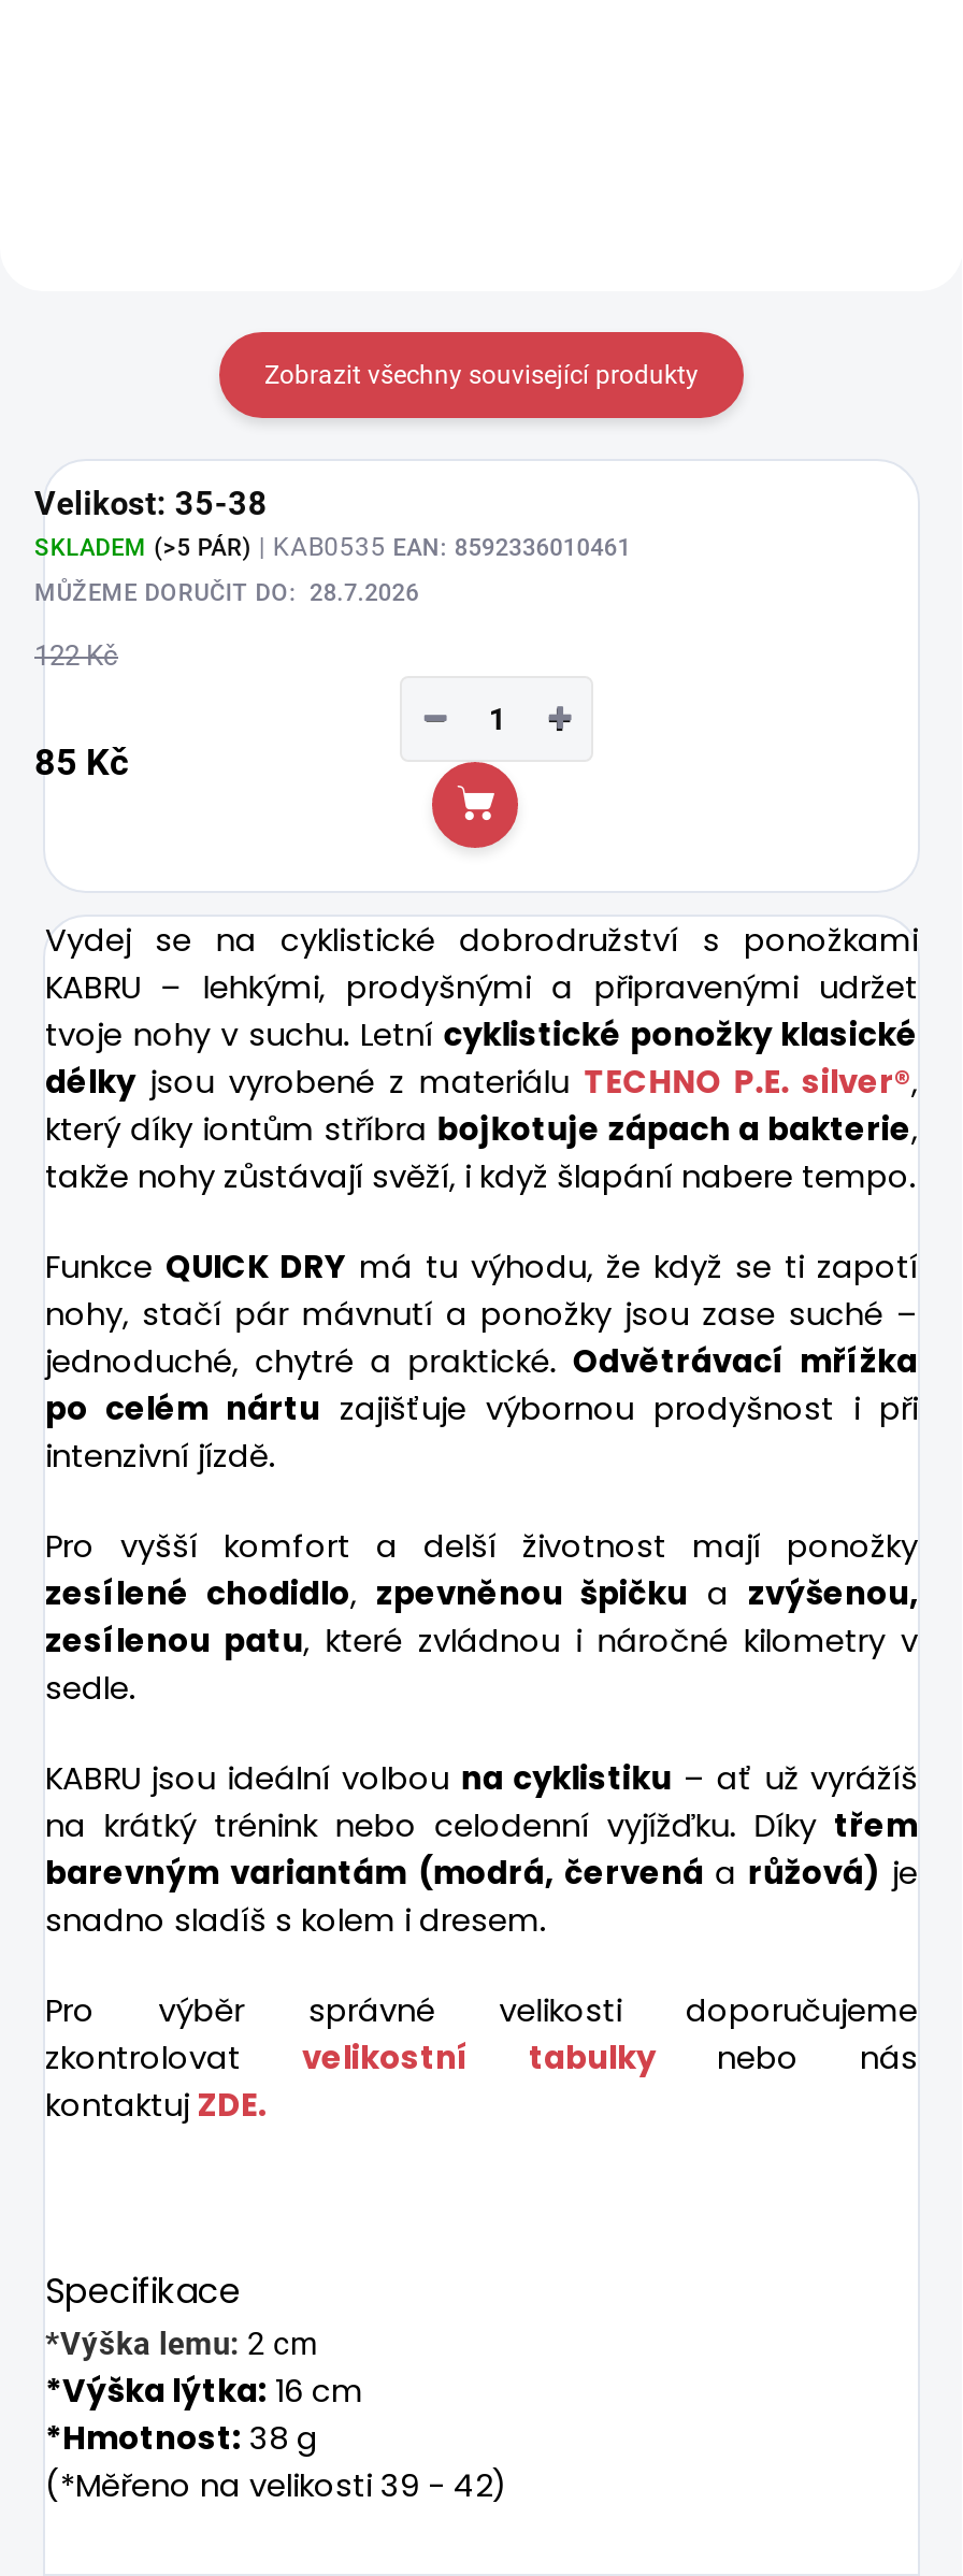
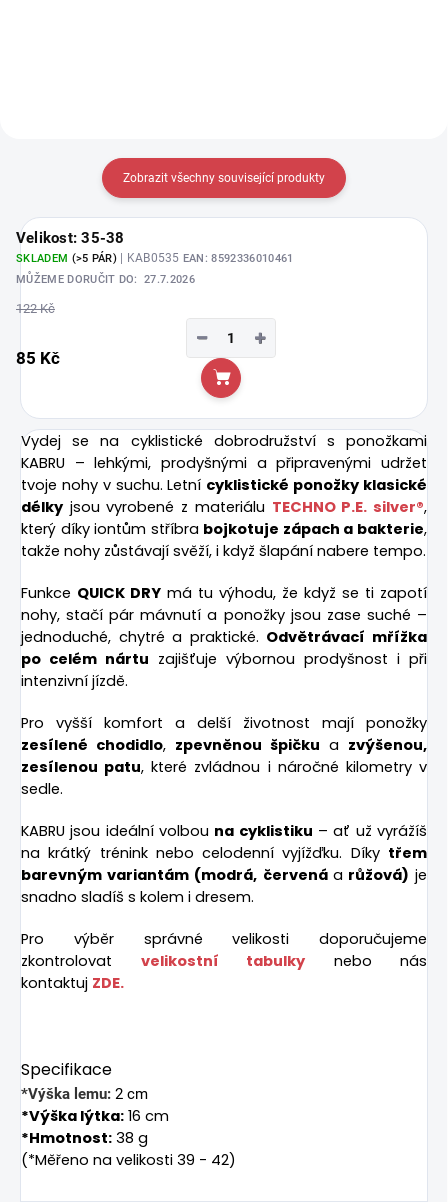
[34,579,419,607] MŮŽEME DORUČIT DO: 28.7.2026 -> [16,273,195,286] MŮŽEME DORUČIT DO: 27.7.2026

